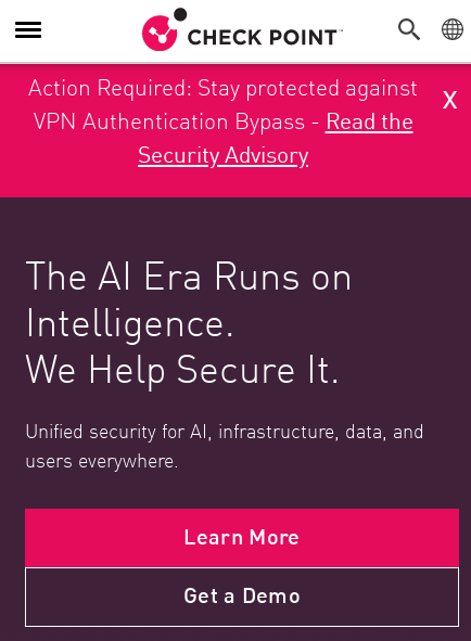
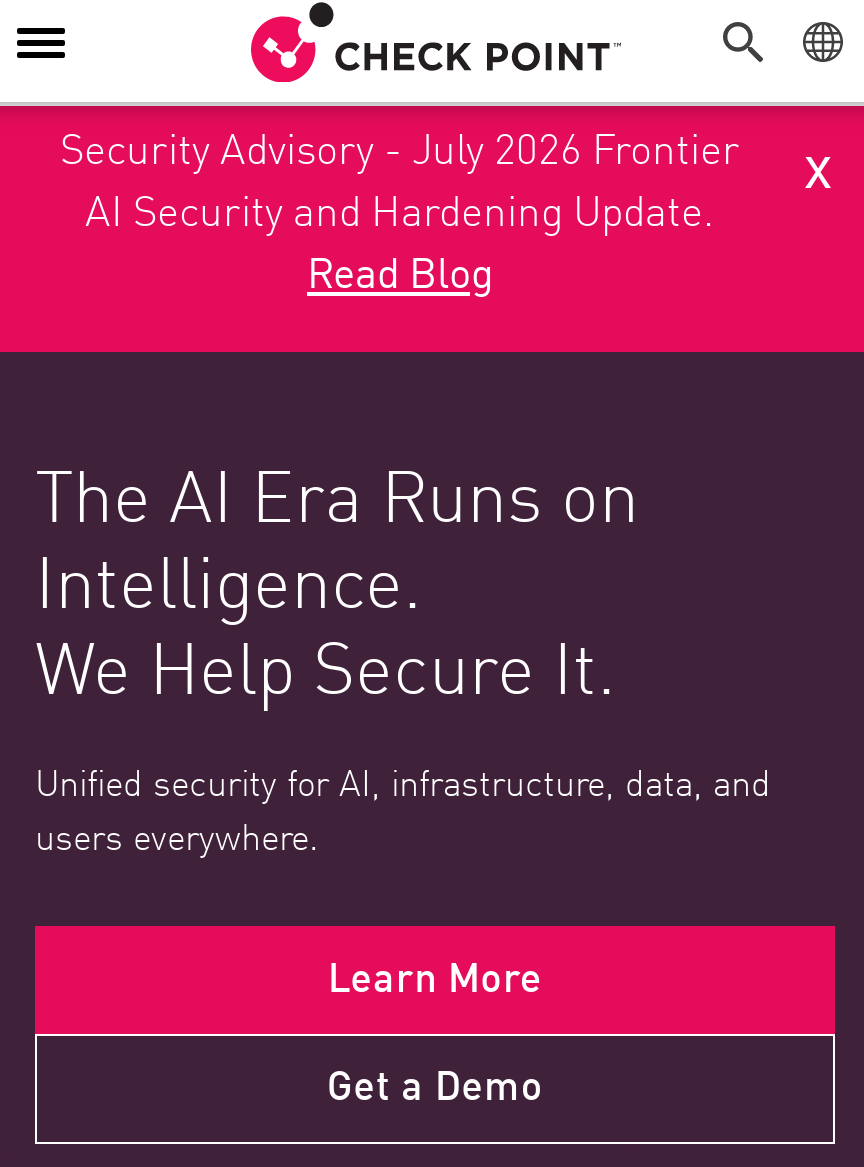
[28,69,418,169] Action Required: Stay protected against | VPN Authentication Bypass - Read the | Security Advisory -> [60,116,740,300] Security Advisory - July 2026 Frontier | AI Security and Hardening Update. | Read Blog

